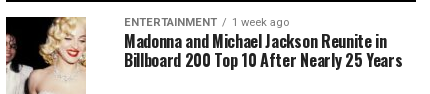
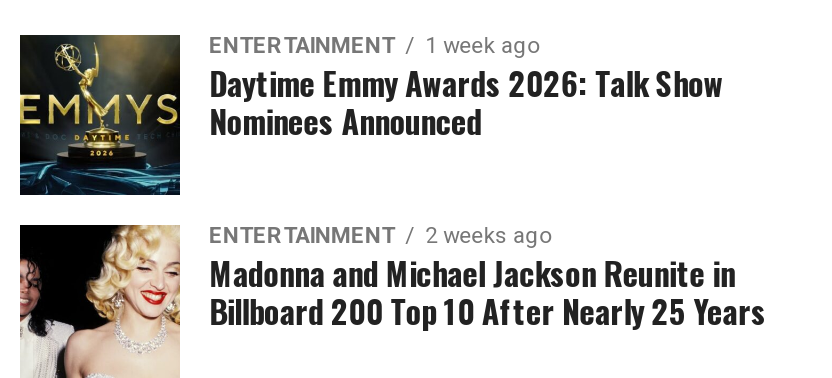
none -> [20,34,723,249] [image] | Daytime Emmy Awards 2026: Talk Show | Nominees Announced | ENTERTAINMENT | 2 weeks ago

